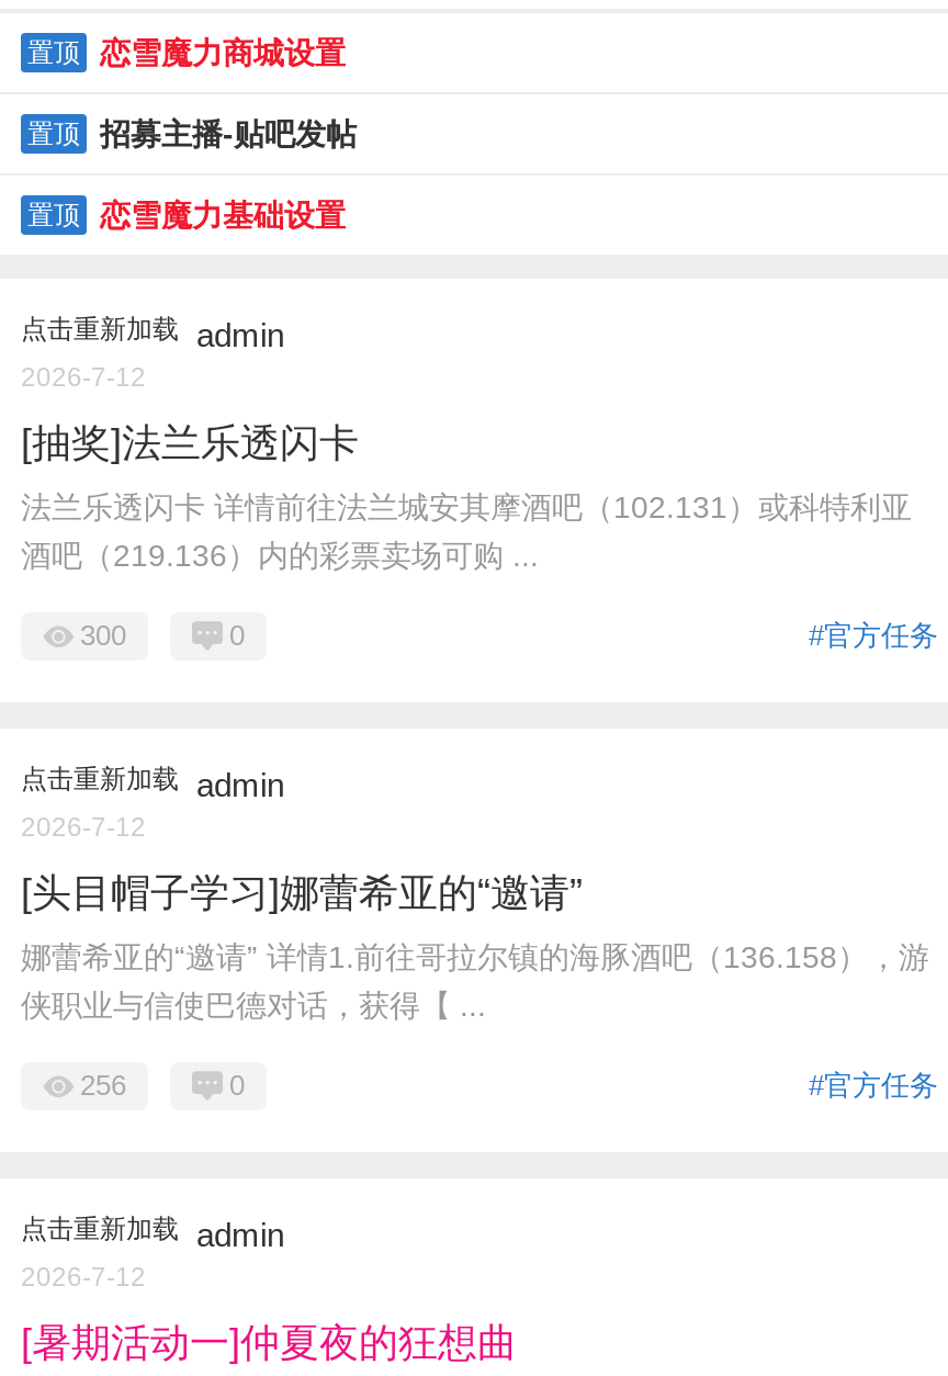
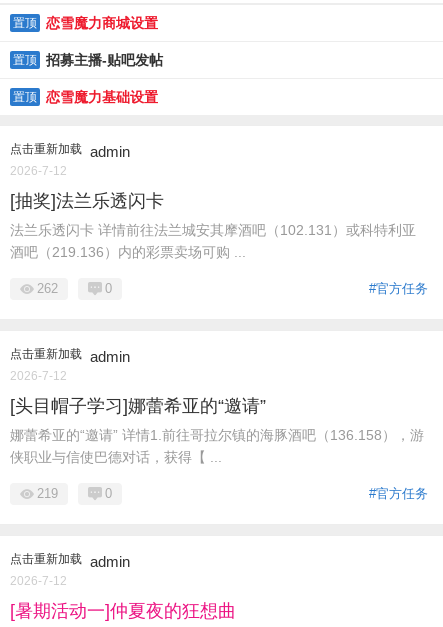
[80,619,126,652] 300 -> [37,281,58,296] 262
[80,1069,126,1102] 256 -> [37,486,58,501] 219

